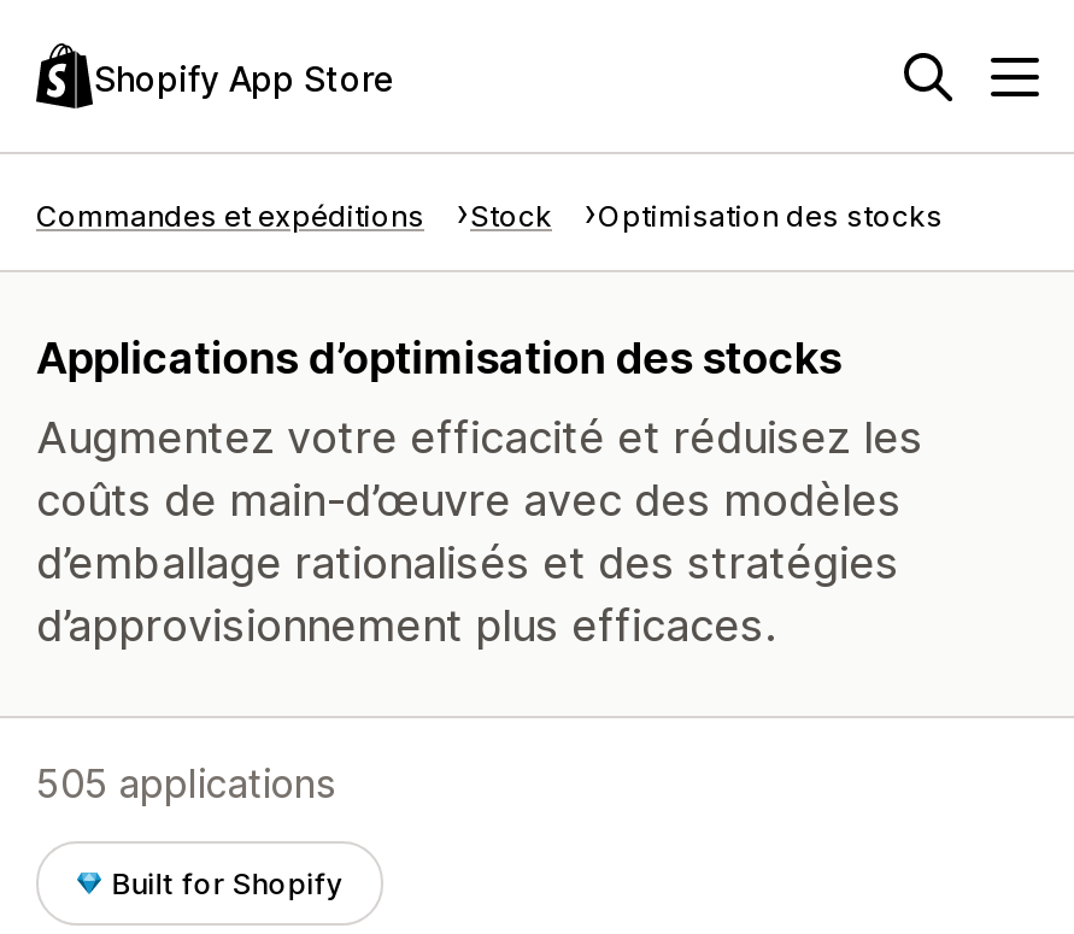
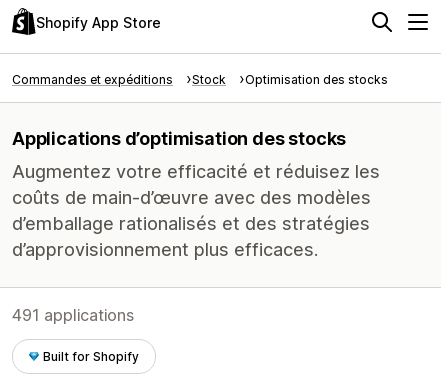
[36,759,335,807] 505 applications -> [12,305,134,325] 491 applications

